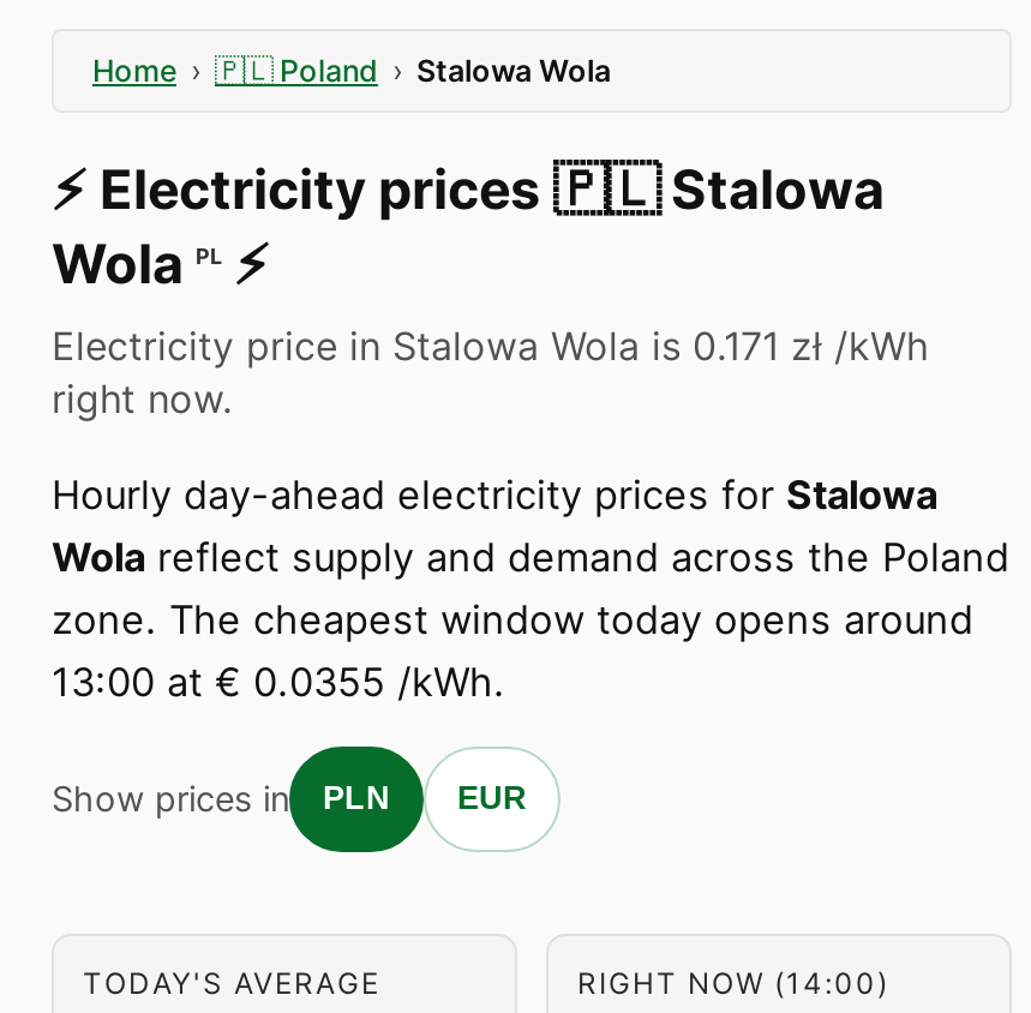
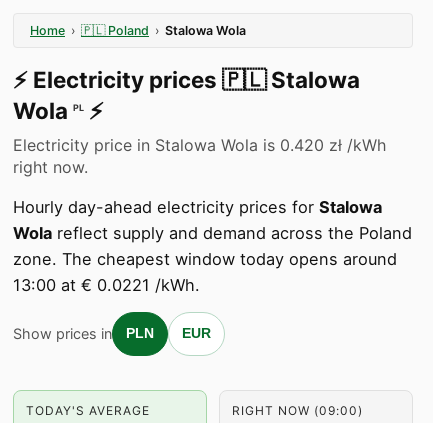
[52,322,928,370] Electricity price in Stalowa Wola is 0.171 zł /kWh -> [13,135,386,155] Electricity price in Stalowa Wola is 0.420 zł /kWh
[52,658,505,706] 13:00 at € 0.0355 /kWh. -> [13,275,200,295] 13:00 at € 0.0221 /kWh.
[577,965,889,1001] RIGHT NOW (14:00) -> [232,403,363,418] RIGHT NOW (09:00)

